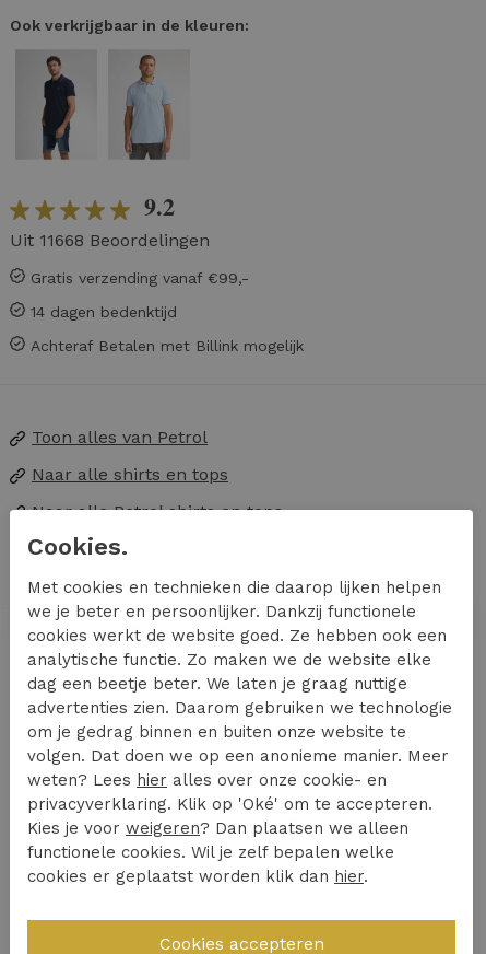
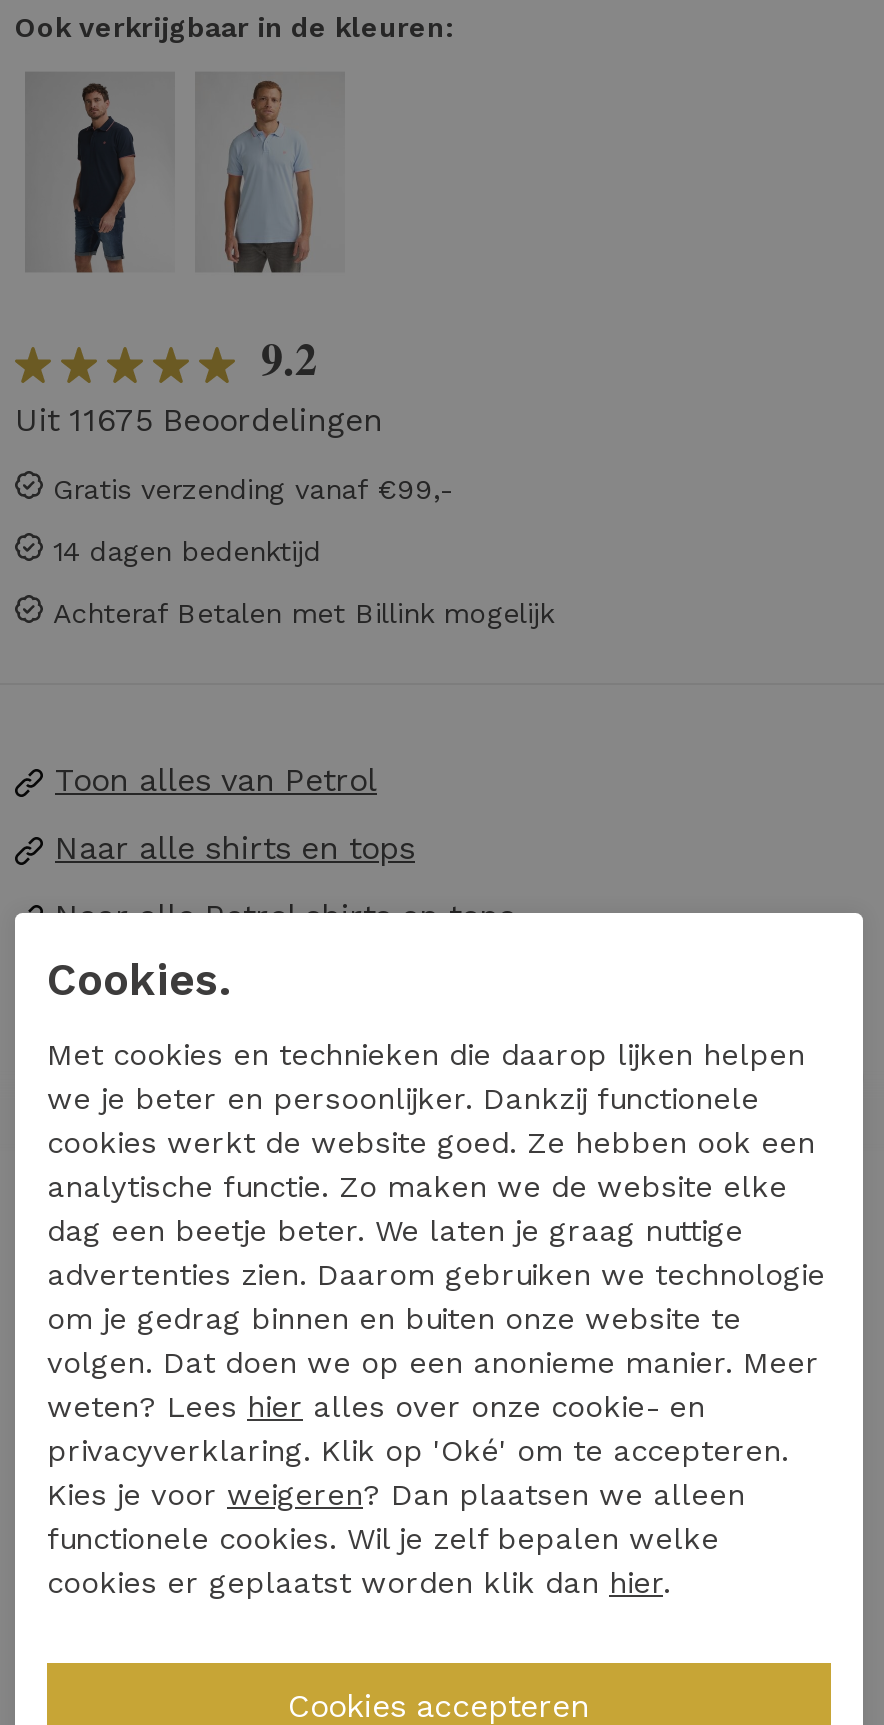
[10,230,210,250] Uit 11668 Beoordelingen -> [15,401,383,439] Uit 11675 Beoordelingen

